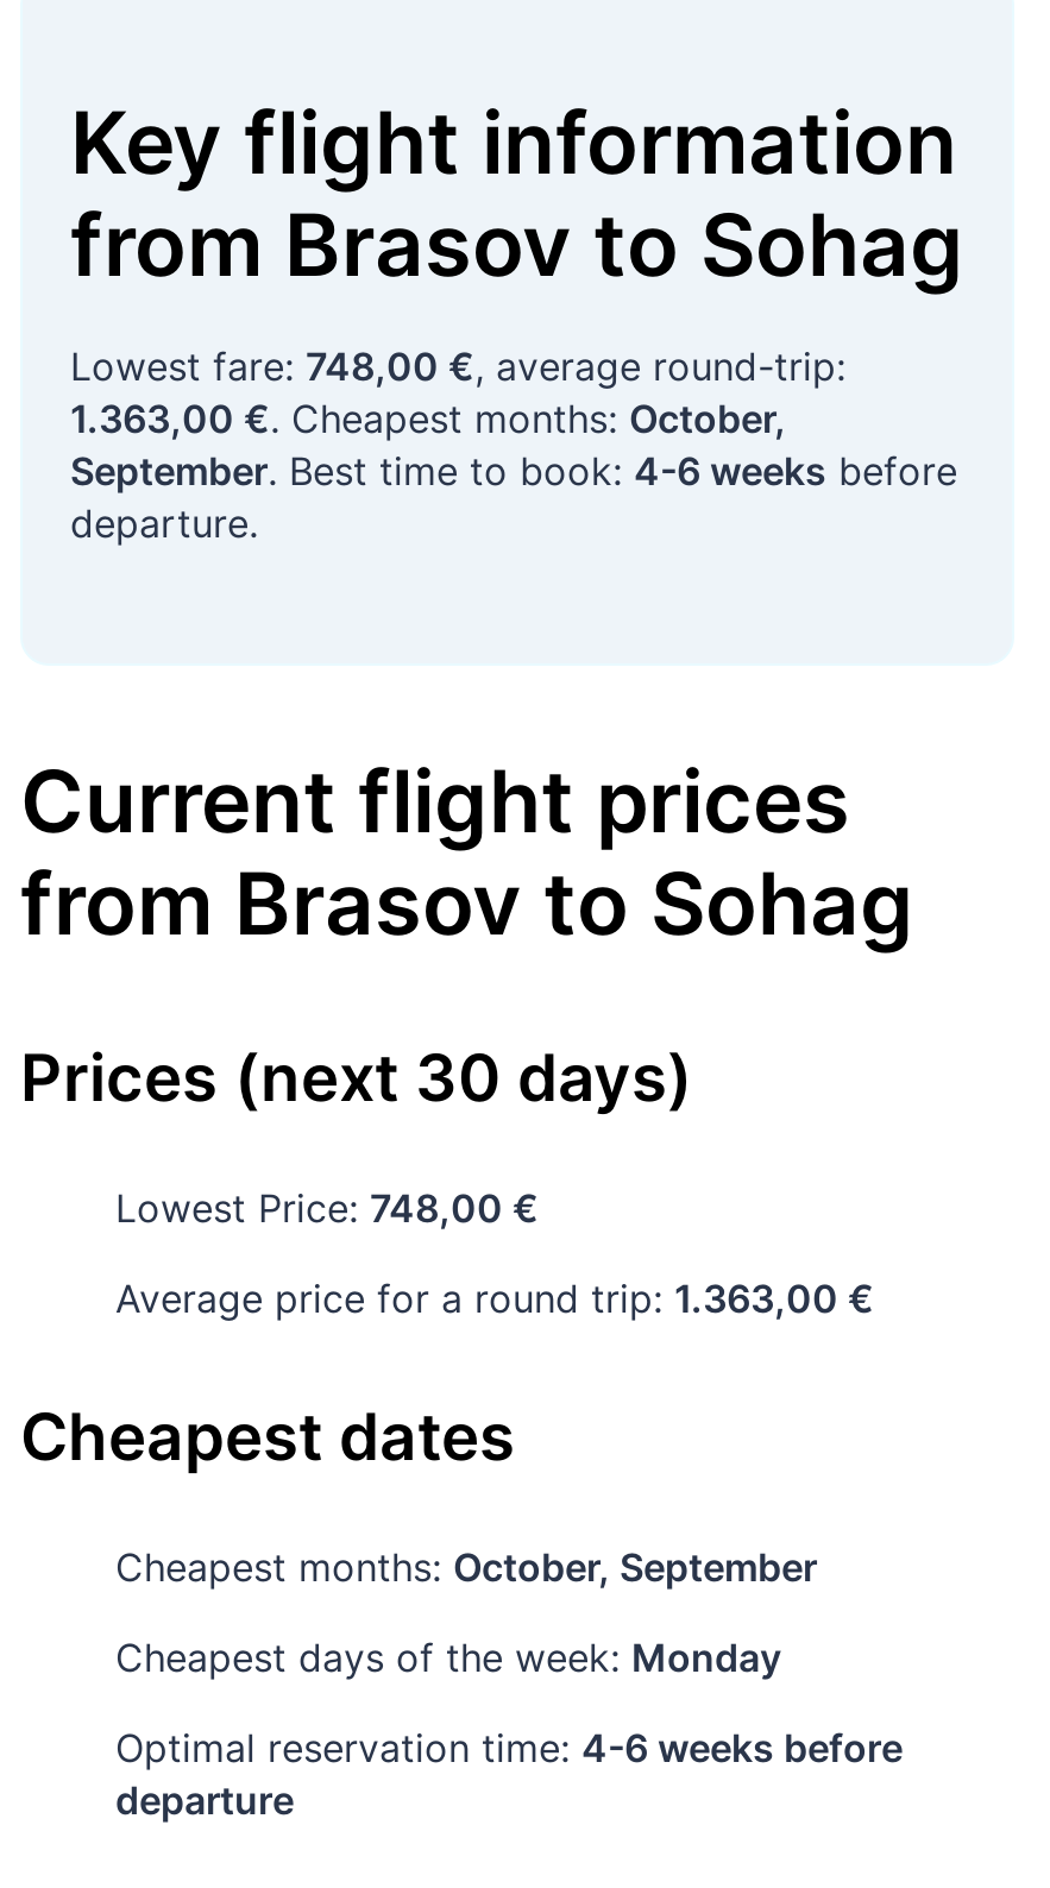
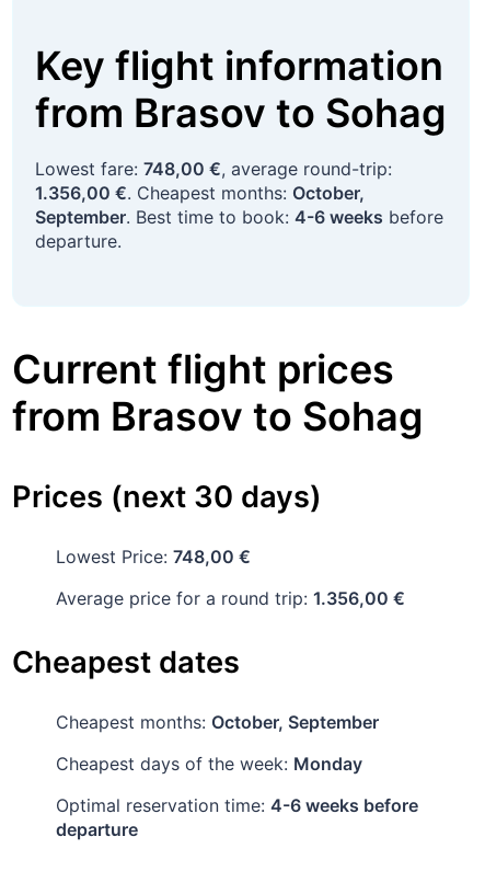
[70,394,786,442] 1.363,00 €. Cheapest months: October, -> [35,182,365,204] 1.356,00 €. Cheapest months: October,
[115,1275,874,1322] Average price for a round trip: 1.363,00 € -> [56,587,405,609] Average price for a round trip: 1.356,00 €

